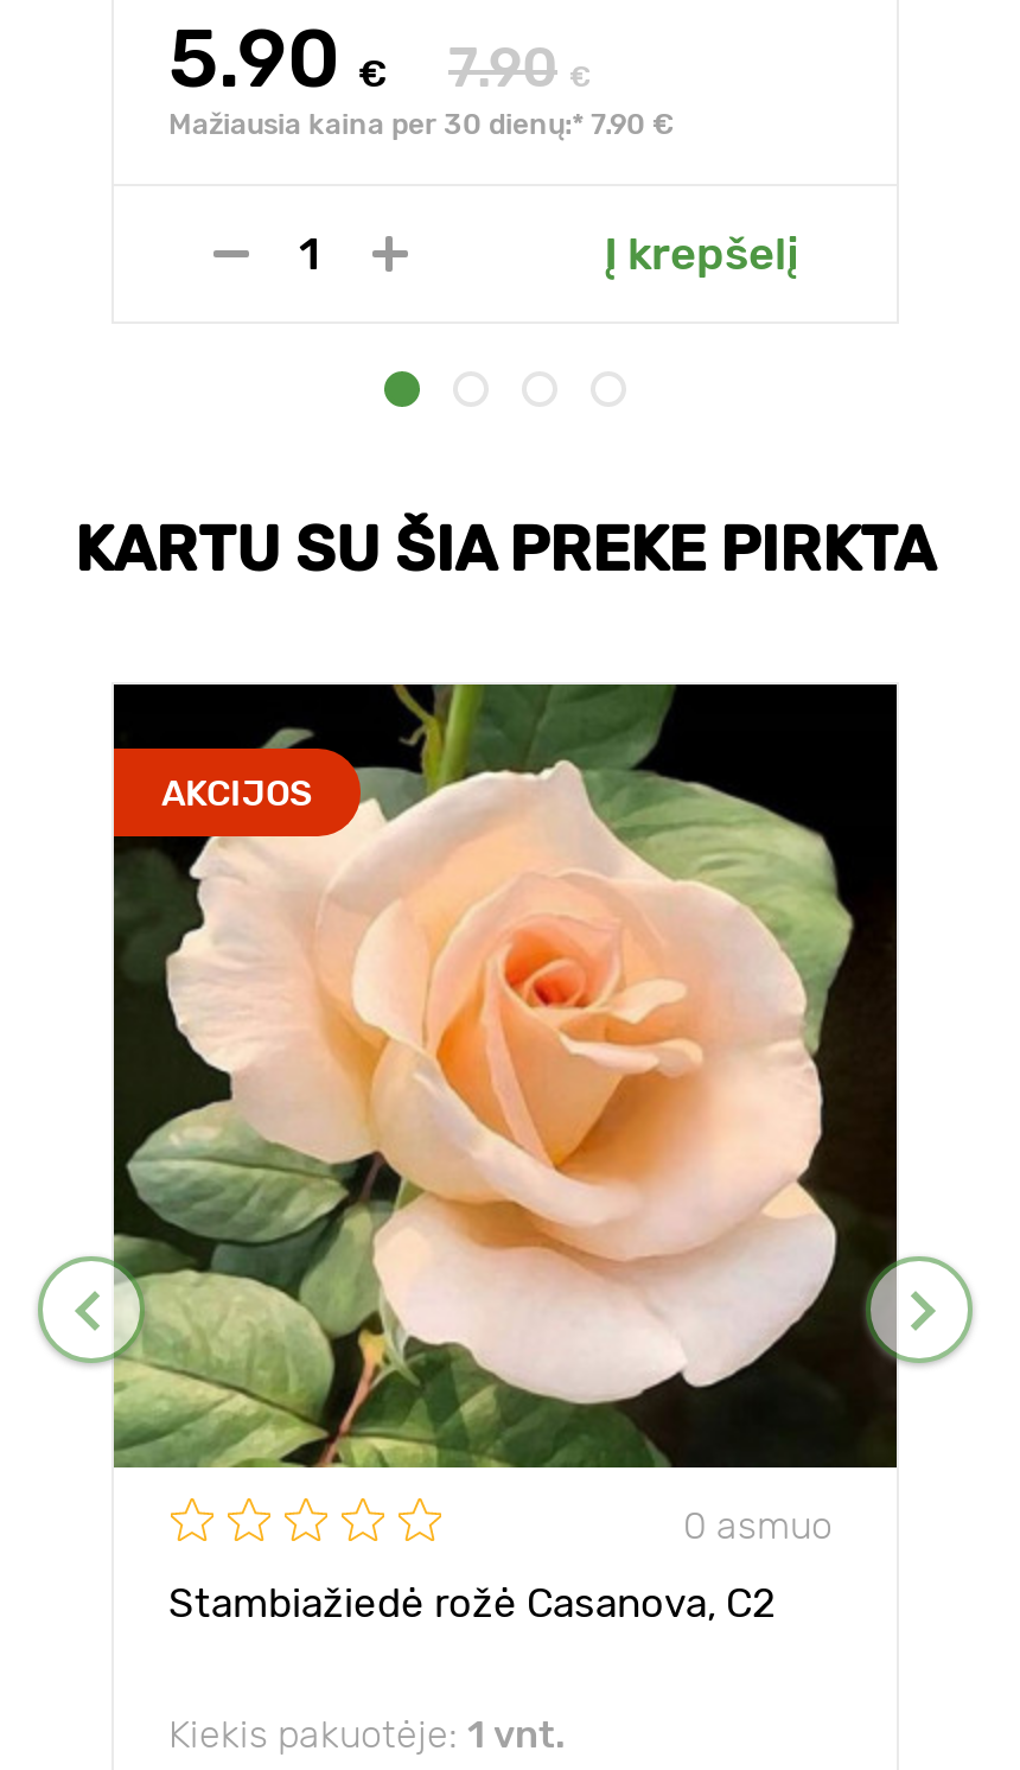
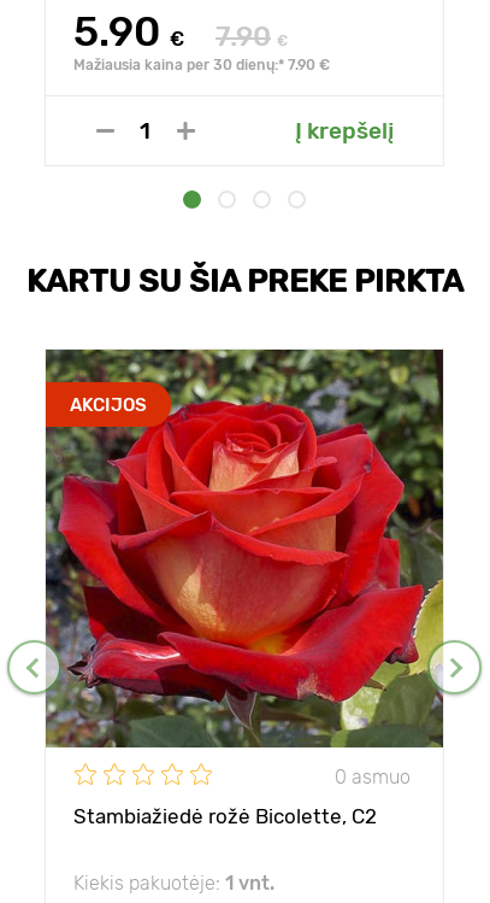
[111,682,899,1470] [image] -> [45,348,444,749] [image]
[168,1579,776,1626] Stambiažiedė rožė Casanova, C2 -> [73,804,377,828] Stambiažiedė rožė Bicolette, C2

